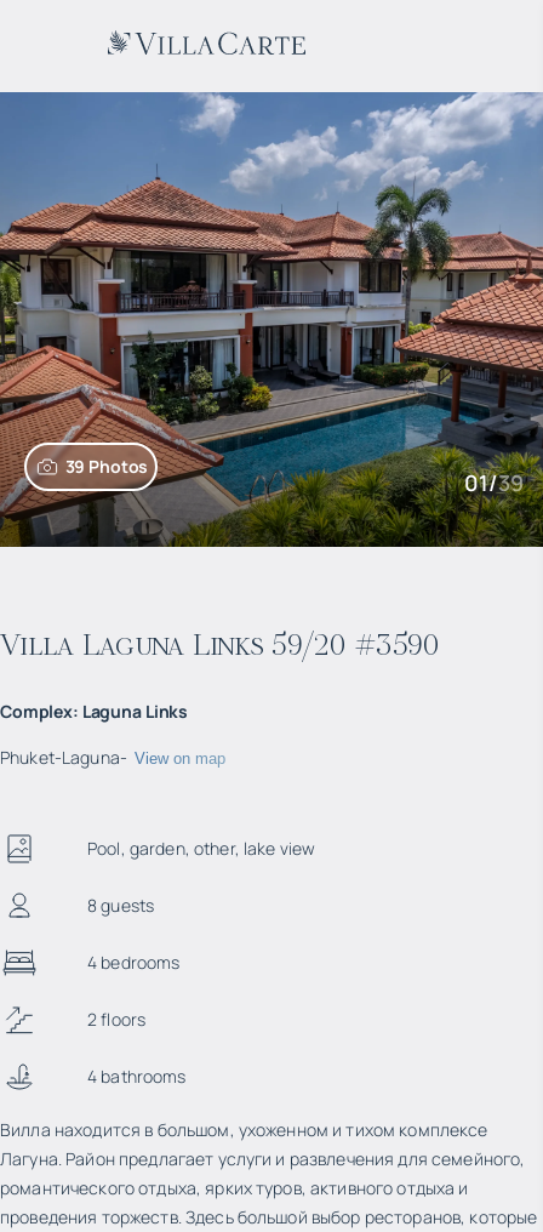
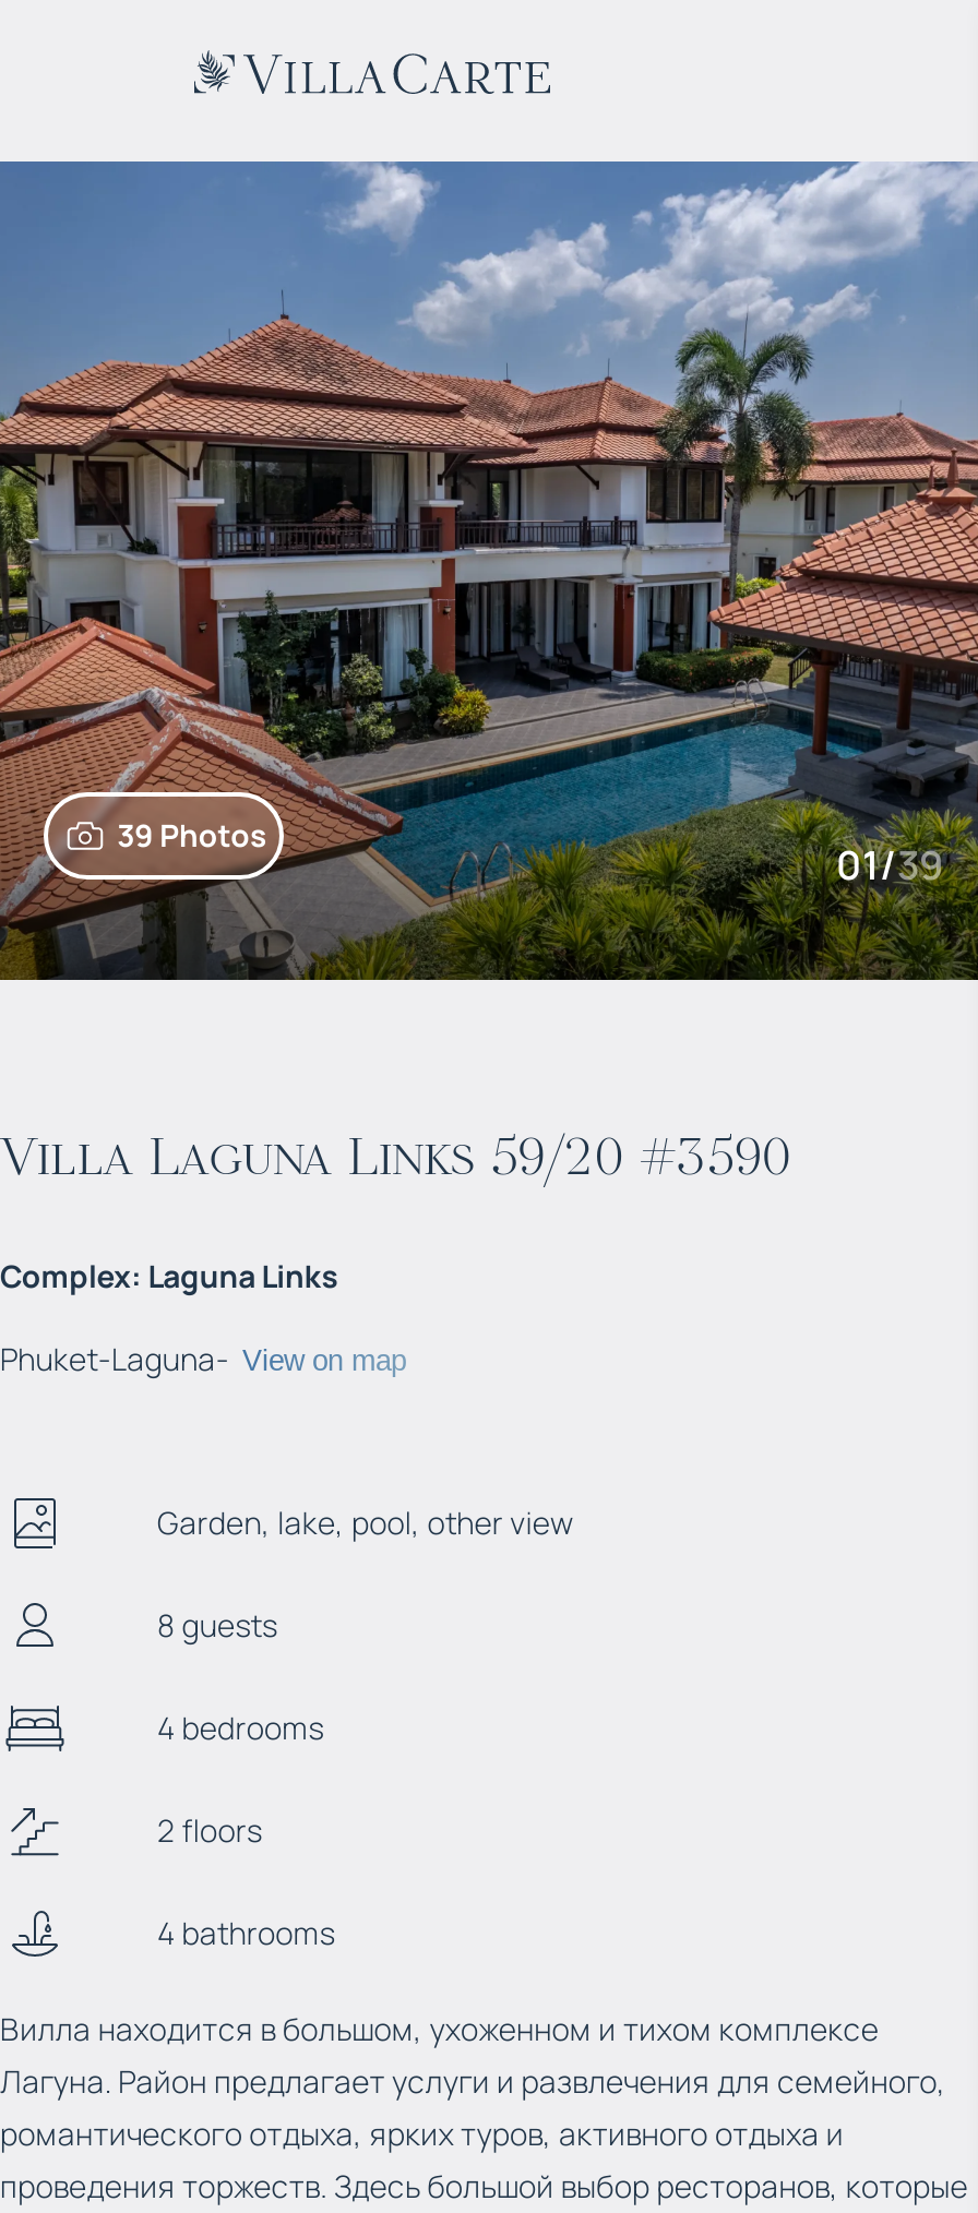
[87,837,315,860] Pool, garden, other, lake view -> [157,1502,575,1543] Garden, lake, pool, other view

